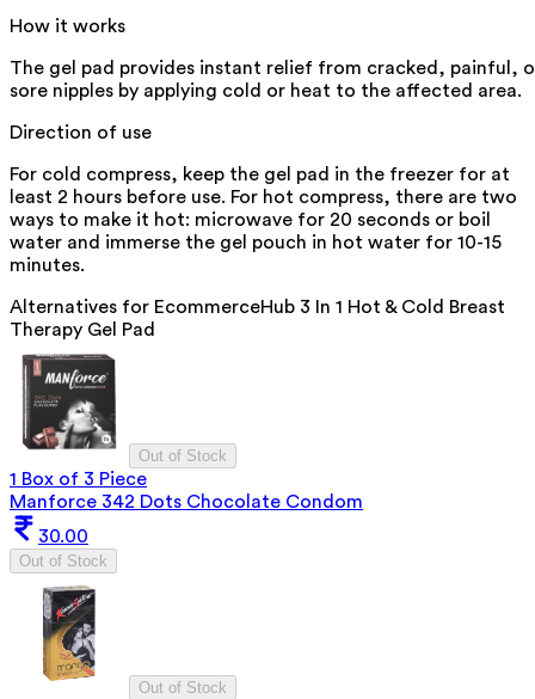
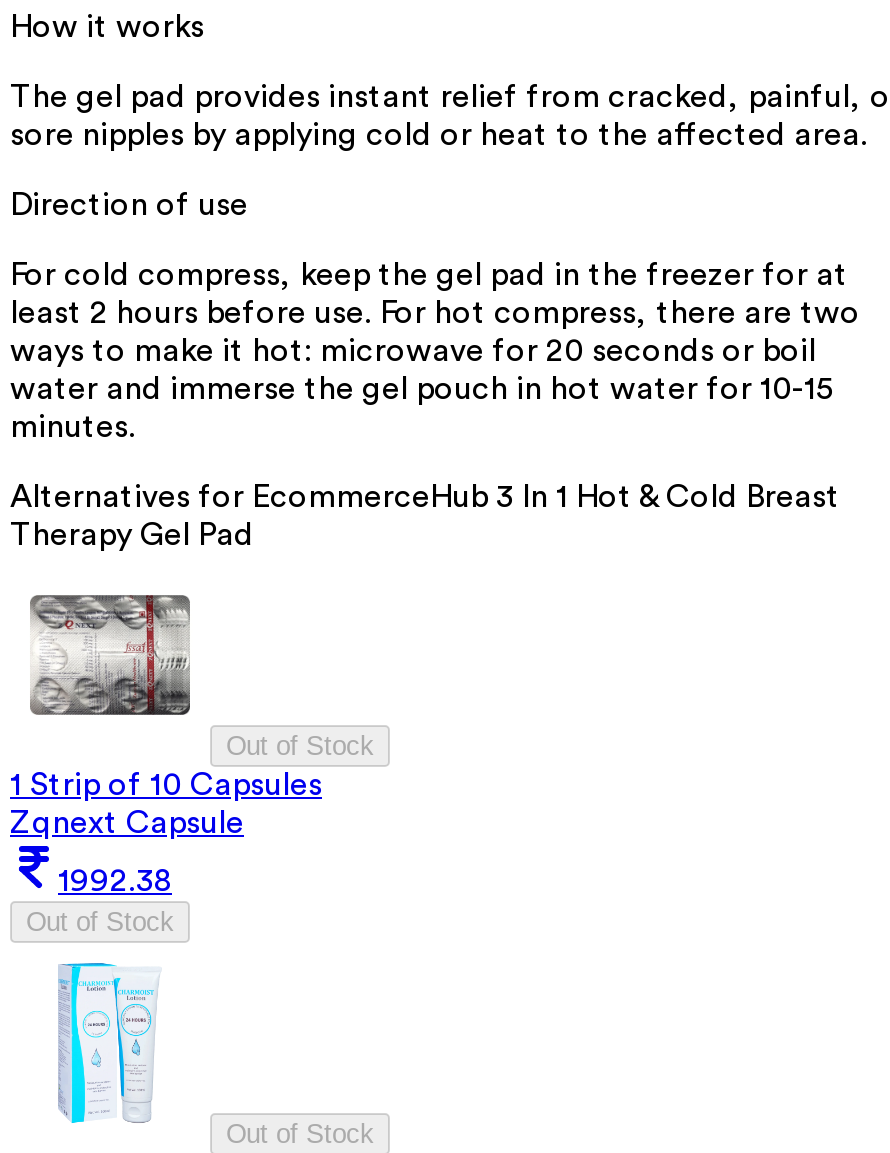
[10,352,363,511] [image] | 1 Box of 3 Piece | Manforce 342 Dots Chocolate Condom -> [10,575,322,838] [image] | 1 Strip of 10 Capsules | Zqnext Capsule
[38,526,88,545] 30.00 -> [58,864,172,896] 1992.38
[38,585,97,682] [image] -> [56,961,158,1125] [image]

